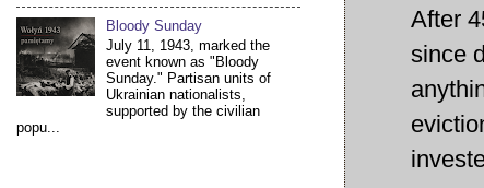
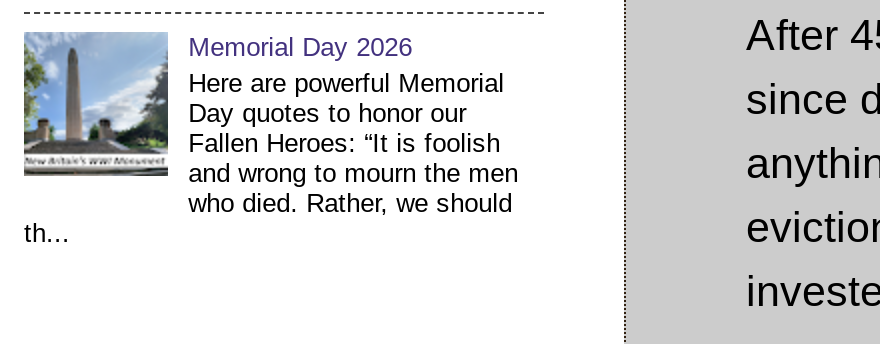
[15,16,271,136] [image] | Bloody Sunday | July 11, 1943, marked the | event known as "Bloody | Sunday." Partisan units of | Ukrainian nationalists, | supported by the civilian | popu... -> [22,32,518,248] [image] | Memorial Day 2026 | Here are powerful Memorial | Day quotes to honor our | Fallen Heroes: “It is foolish | and wrong to mourn the men | who died. Rather, we should | th...

